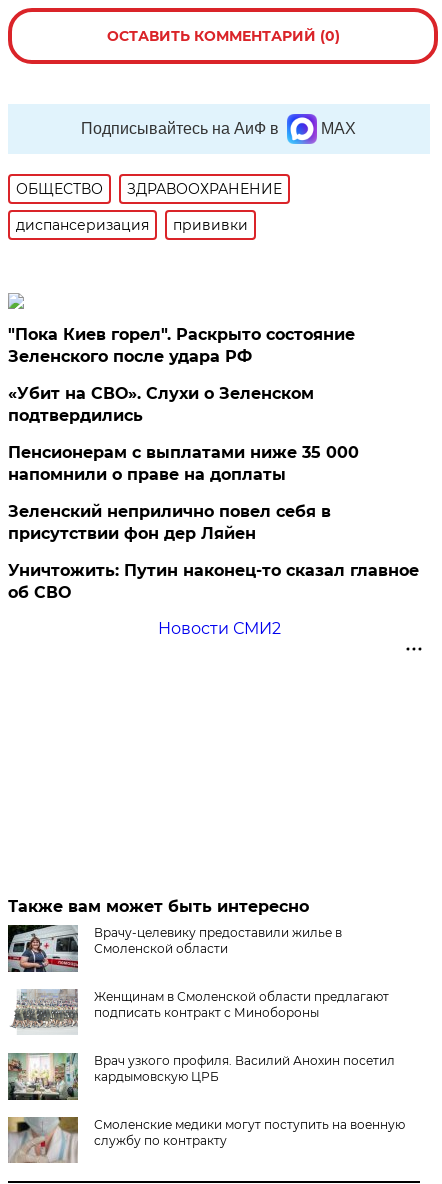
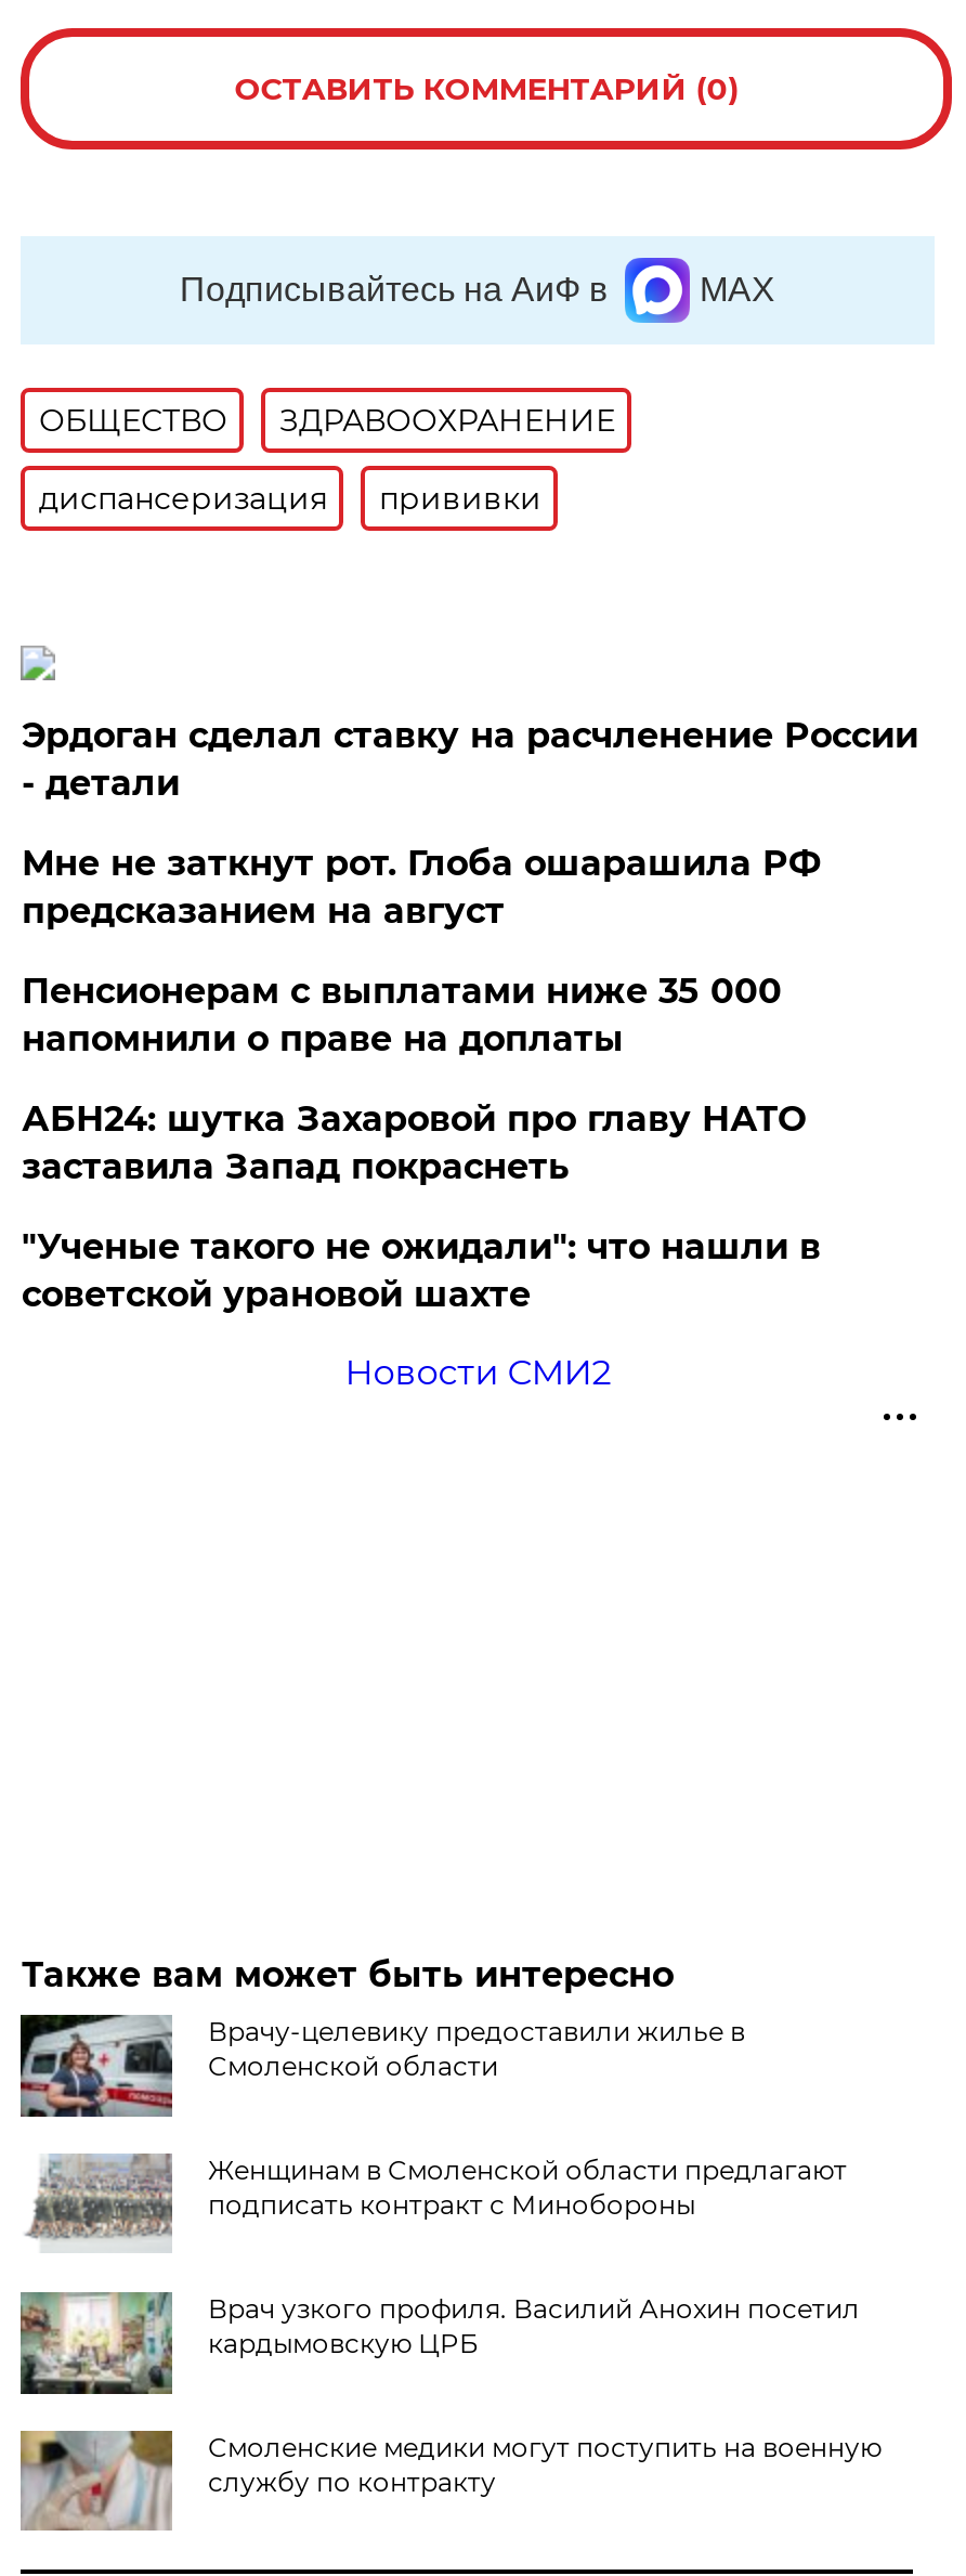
[8,325,355,366] "Пока Киев горел". Раскрыто состояние | Зеленского после удара РФ -> [21,715,918,804] Эрдоган сделал ставку на расчленение России | - детали
[8,384,314,425] «Убит на СВО». Слухи о Зеленском | подтвердились -> [21,843,821,932] Мне не заткнут рот. Глоба ошарашила РФ | предсказанием на август
[8,502,331,543] Зеленский неприлично повел cебя в | присутствии фон дер Ляйен -> [21,1098,806,1187] АБН24: шутка Захаровой про главу НАТО | заставила Запад покраснеть
[8,561,419,602] Уничтожить: Путин наконец-то сказал главное | об СВО -> [21,1226,821,1315] "Ученые такого не ожидали": что нашли в | советской урановой шахте

